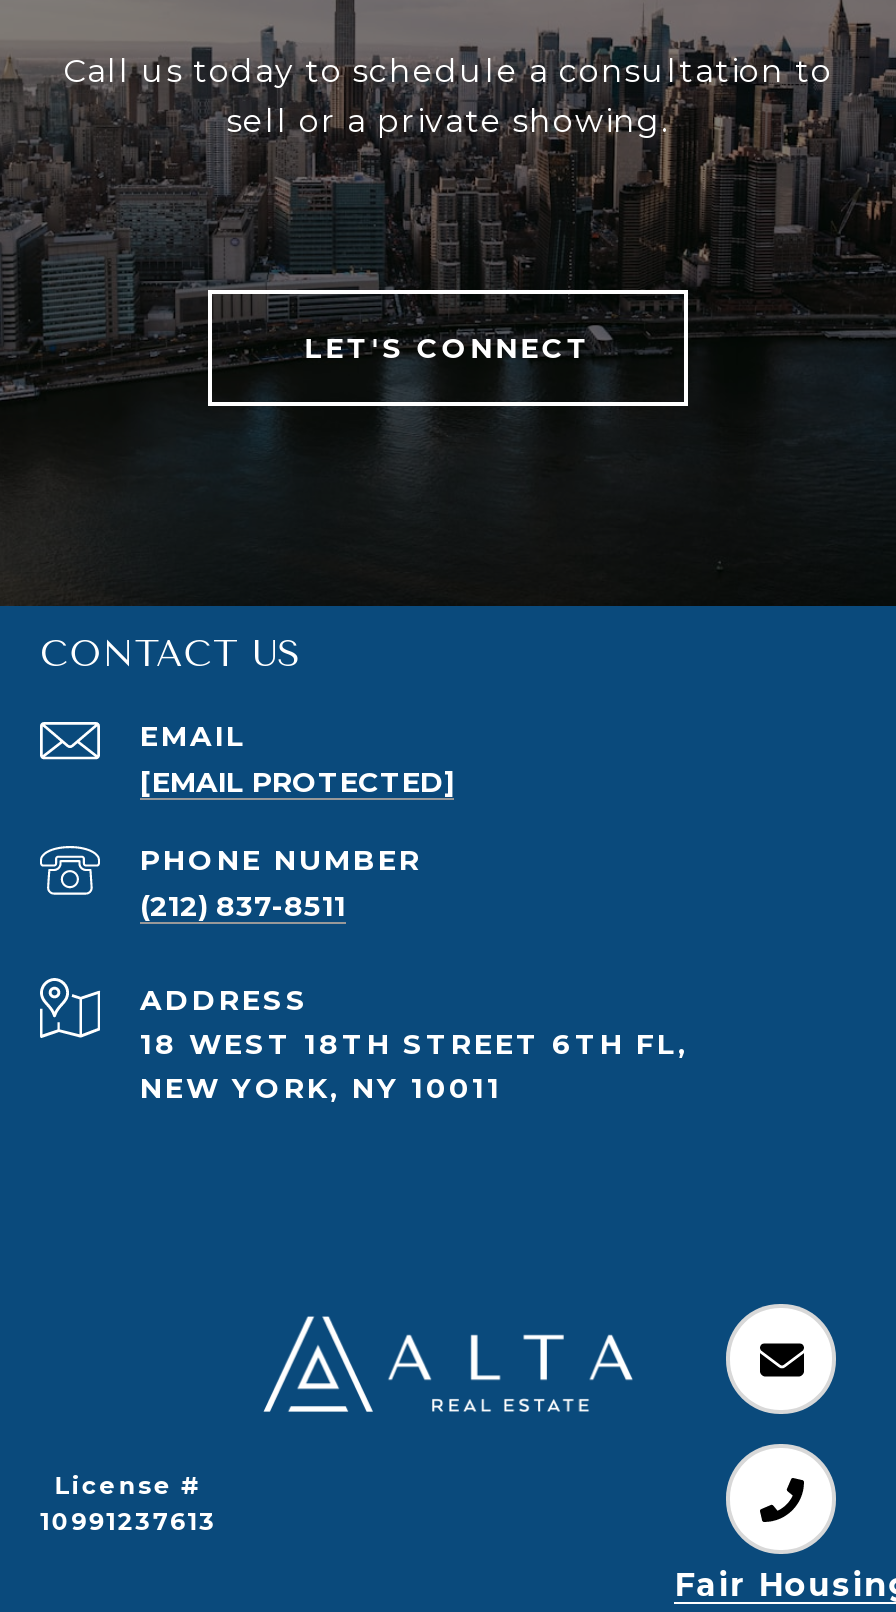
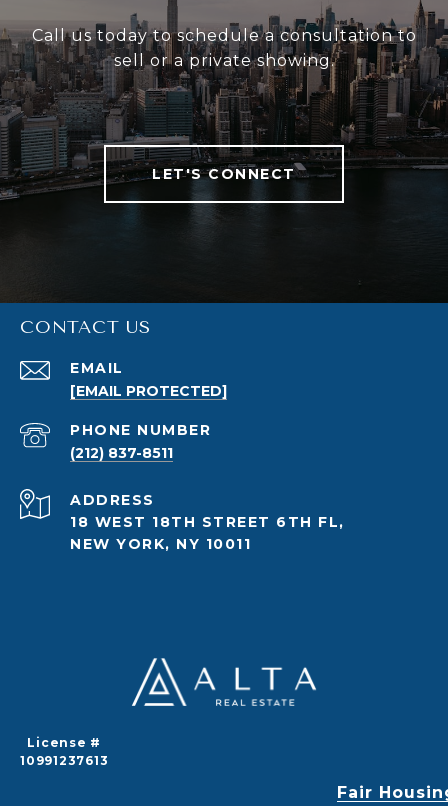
[724,1302,838,1416] [image] -> none
[724,1442,838,1556] [image] -> none

